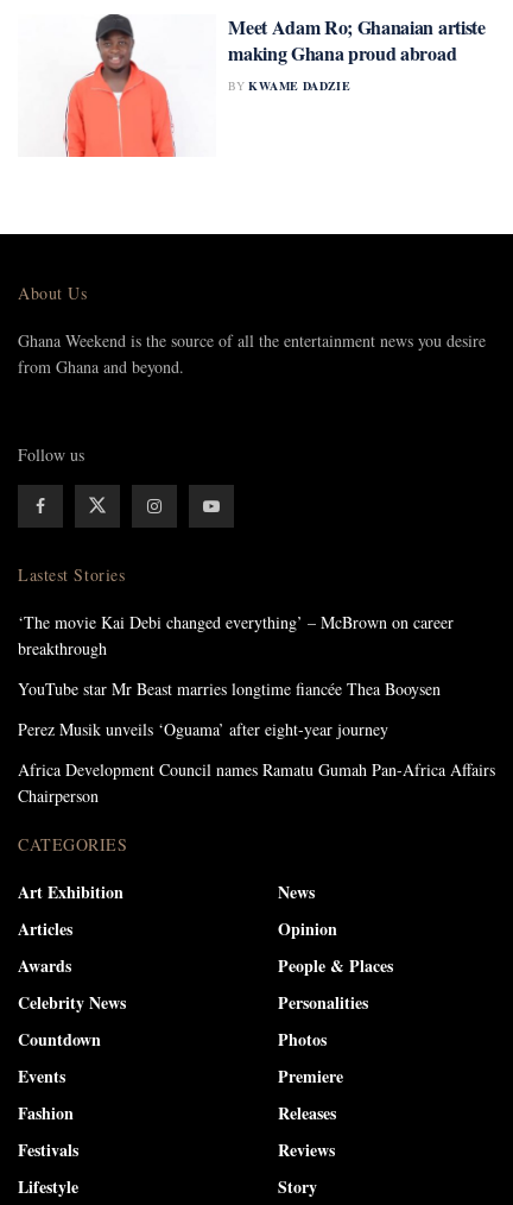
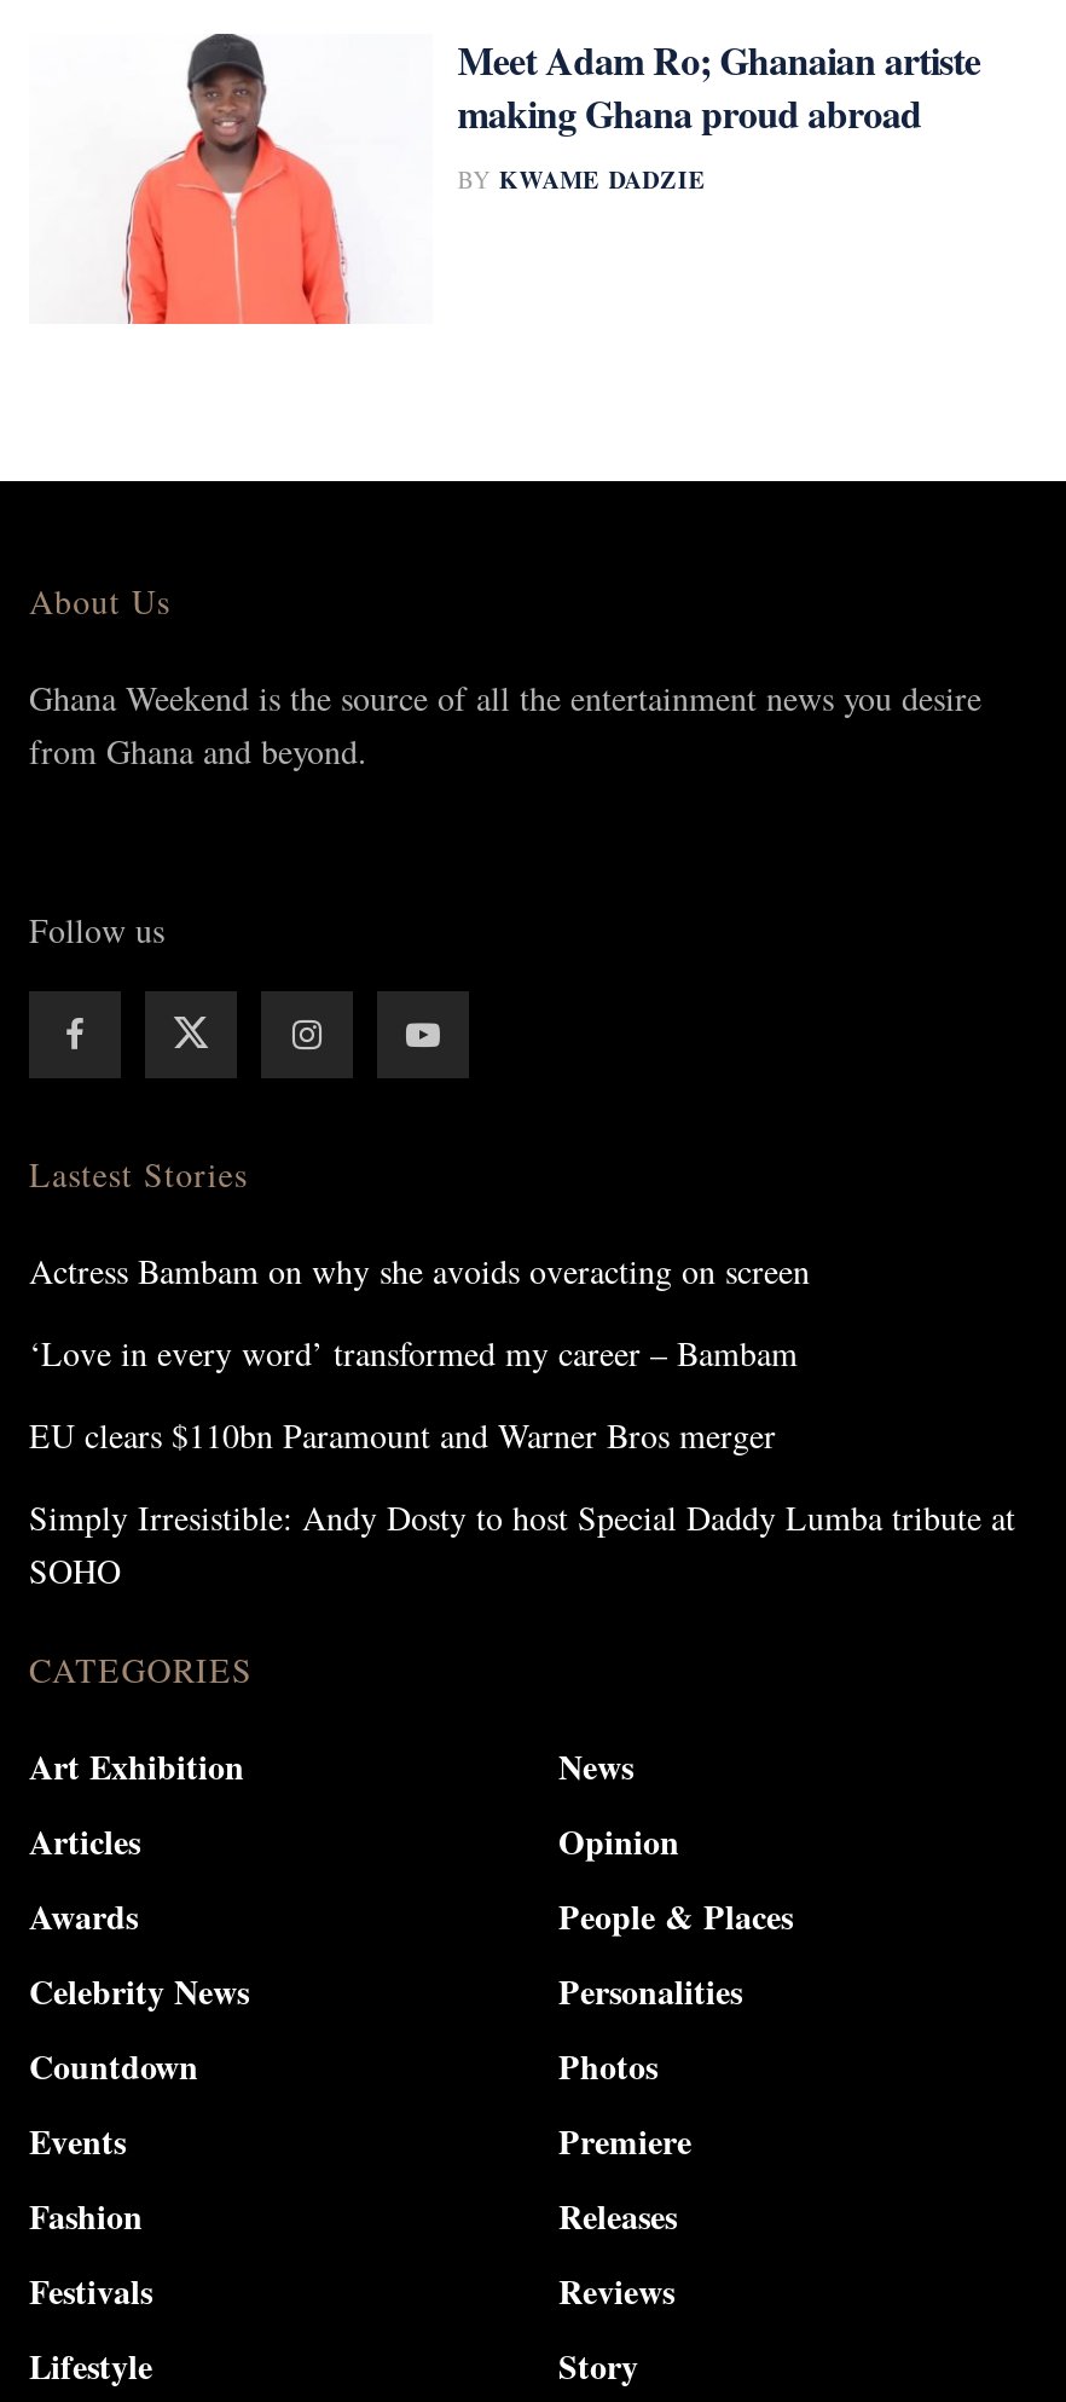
[18,610,454,659] ‘The movie Kai Debi changed everything’ – McBrown on career | breakthrough -> [29,1246,810,1292] Actress Bambam on why she avoids overacting on screen
[18,677,441,699] YouTube star Mr Beast marries longtime fiancée Thea Booysen -> [29,1329,798,1374] ‘Love in every word’ transformed my career – Bambam
[18,717,388,740] Perez Musik unveils ‘Oguama’ after eight-year journey -> [29,1411,776,1457] EU clears $110bn Paramount and Warner Bros merger
[18,758,495,806] Africa Development Council names Ramatu Gumah Pan-Africa Affairs | Chairperson -> [29,1493,1015,1592] Simply Irresistible: Andy Dosty to host Special Daddy Lumba tribute at | SOHO

